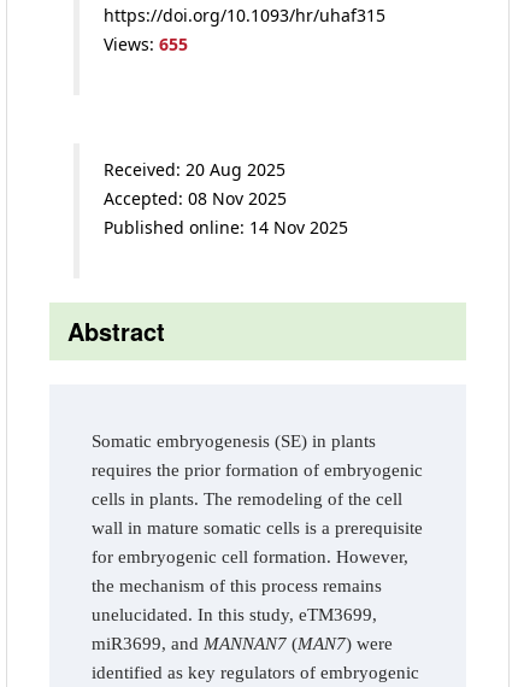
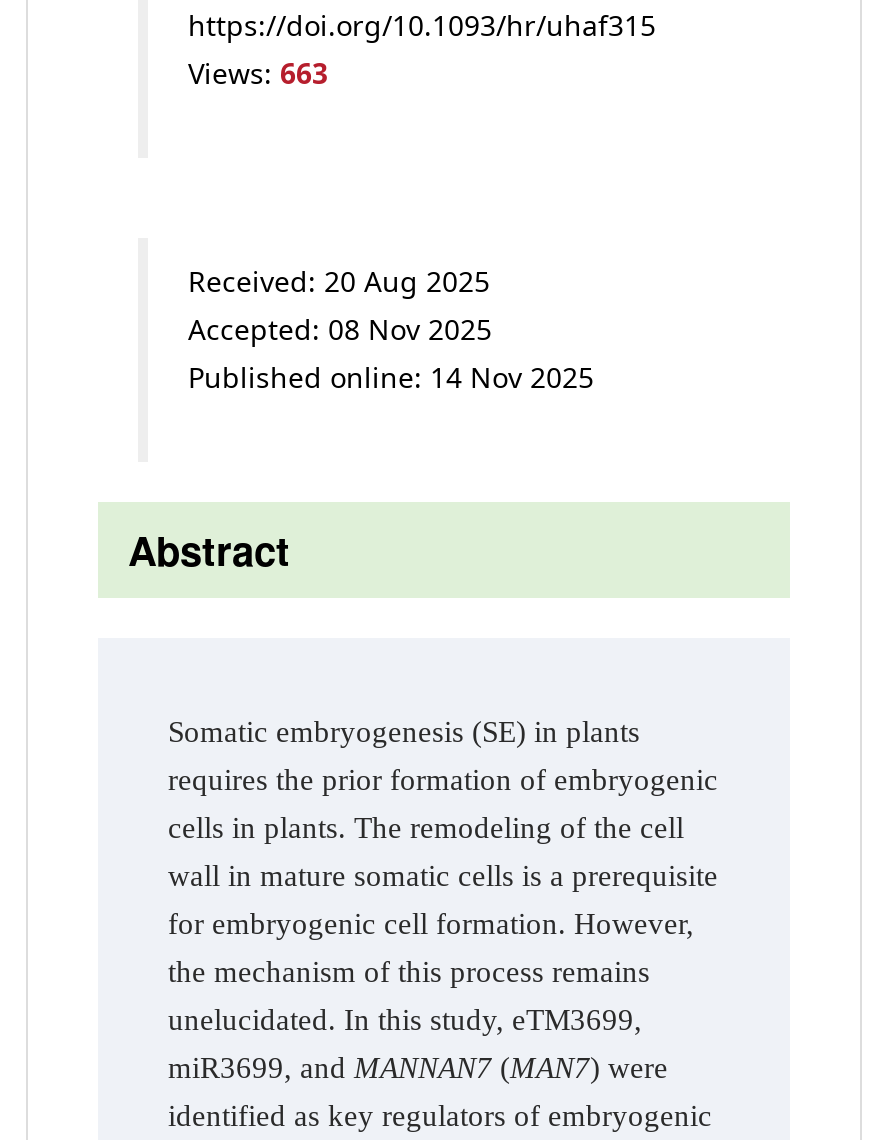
[104,32,188,55] Views: 655 -> [188,53,328,91] Views: 663

